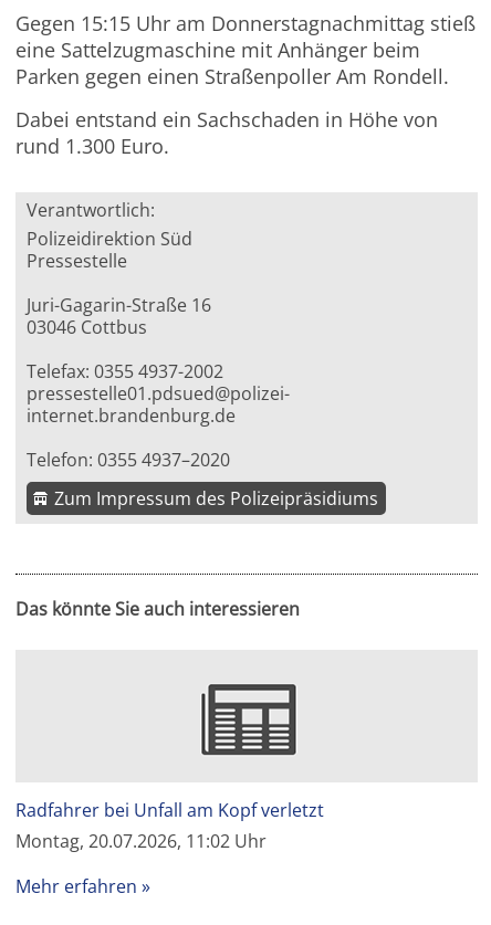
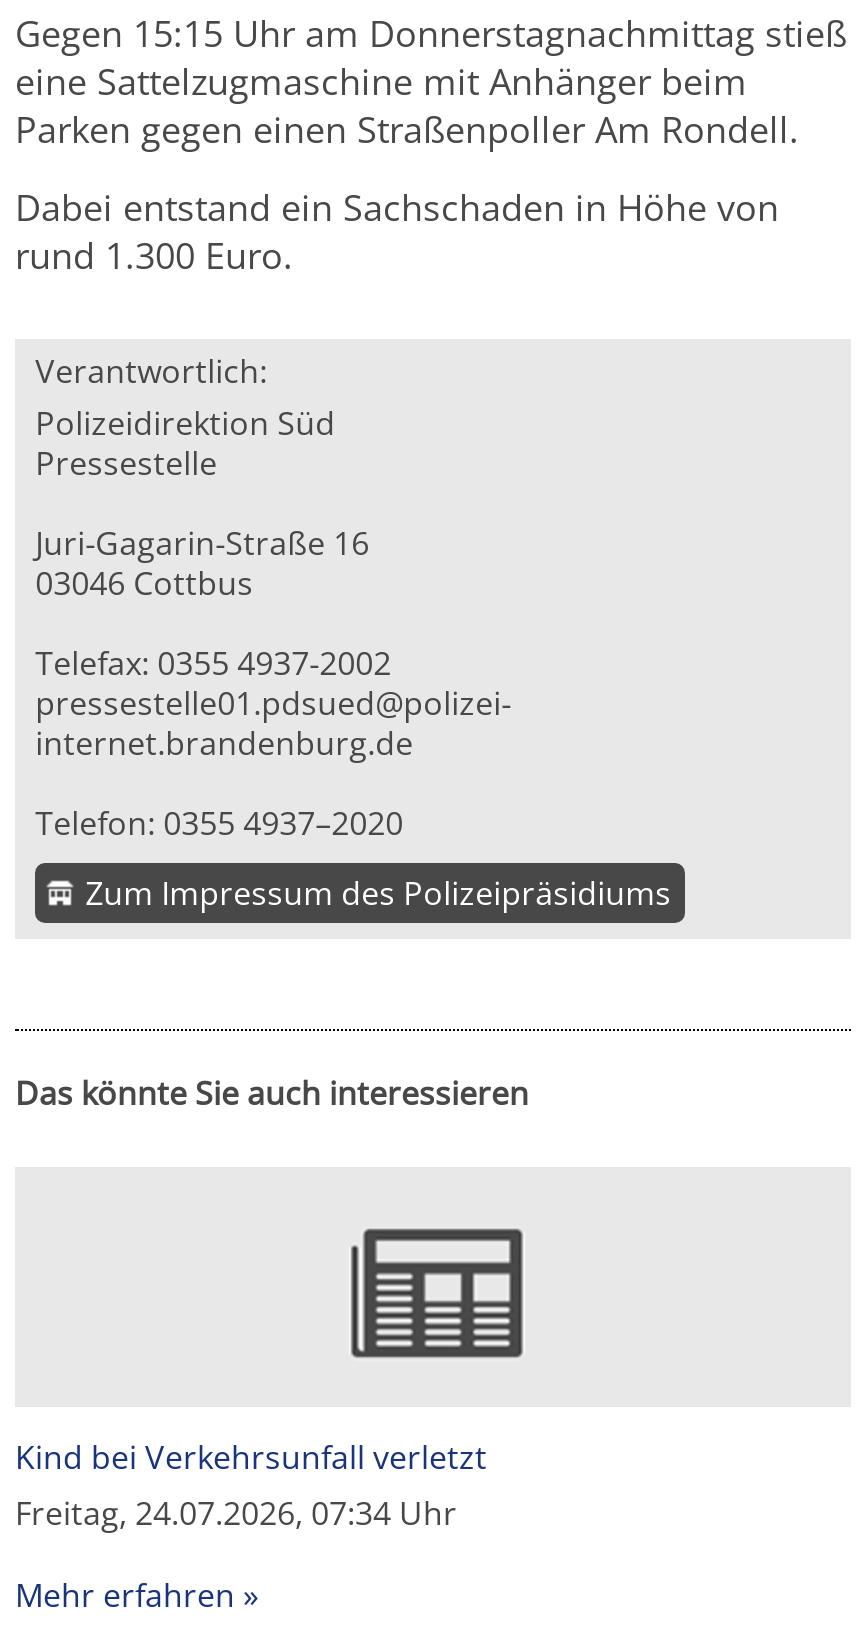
[15,797,324,854] Radfahrer bei Unfall am Kopf verletzt | Montag, 20.07.2026, 11:02 Uhr -> [15,1434,487,1536] Kind bei Verkehrsunfall verletzt | Freitag, 24.07.2026, 07:34 Uhr

